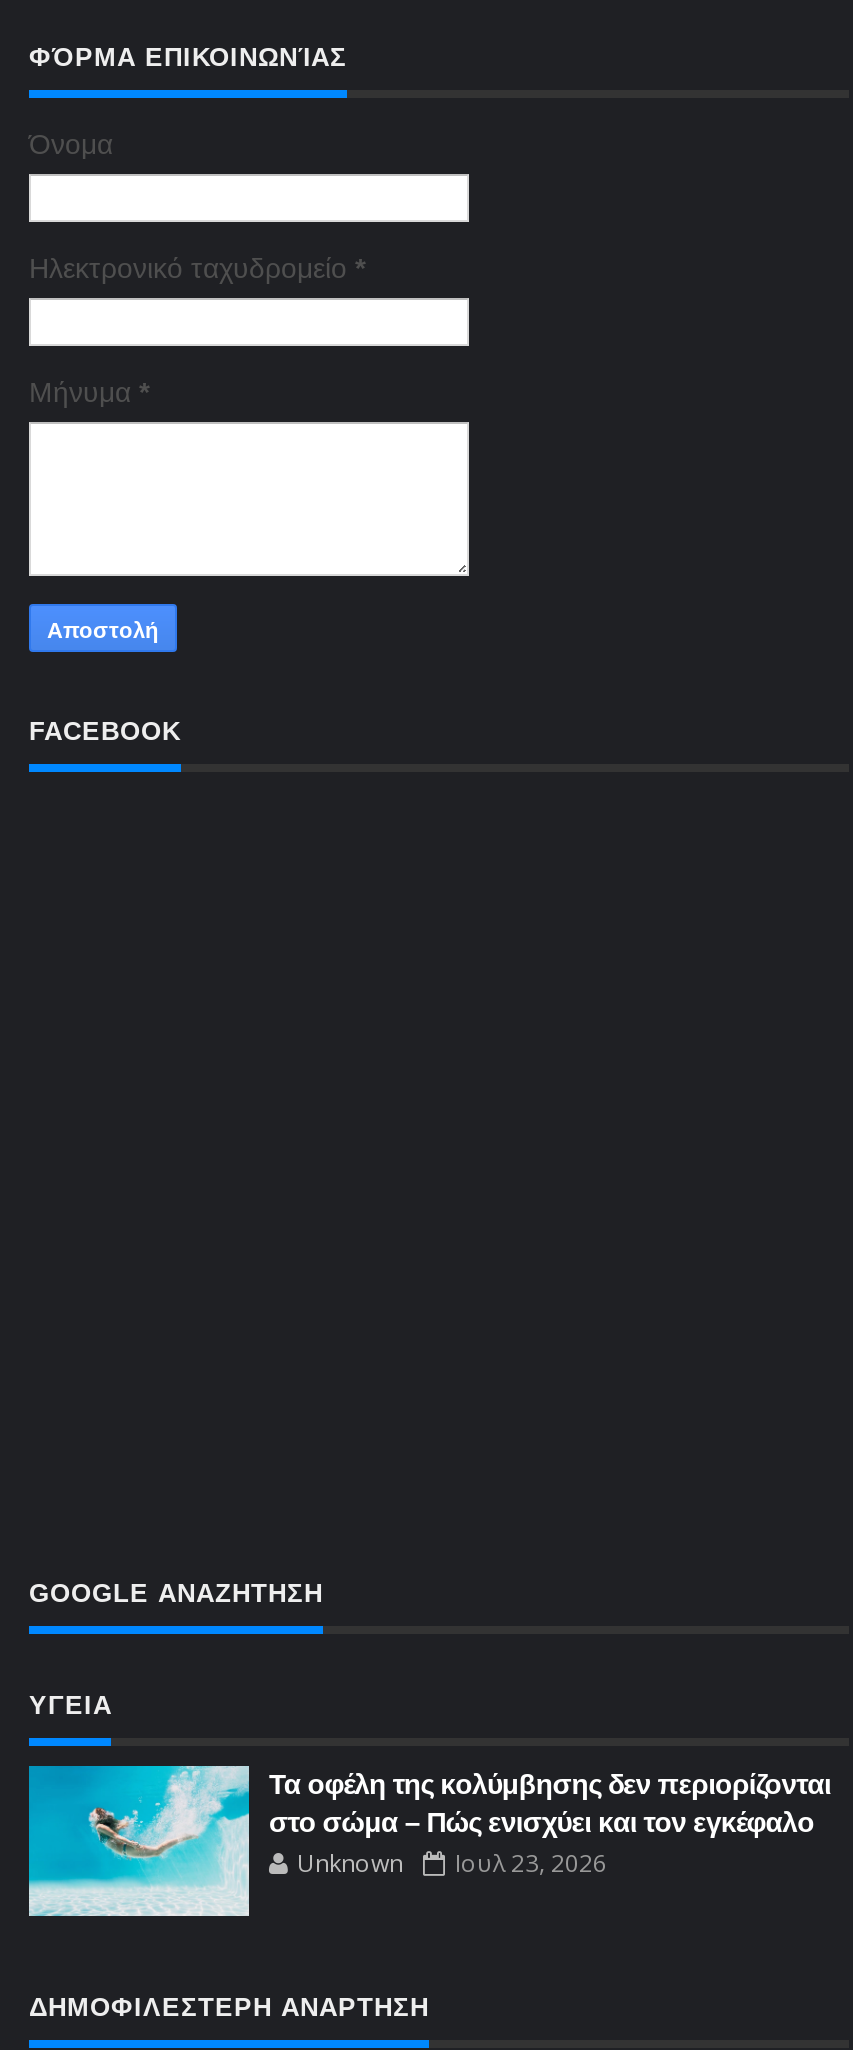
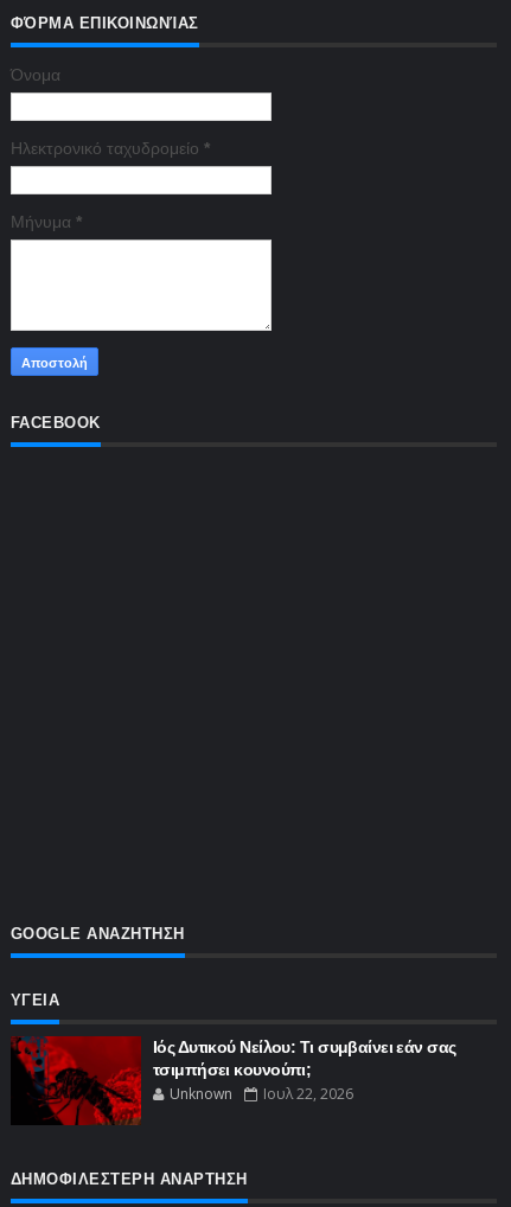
[27,1763,831,1919] [image] | Τα οφέλη της κολύμβησης δεν περιορίζονται | στο σώμα – Πώς ενισχύει και τον εγκέφαλο -> [11,1035,456,1126] [image] | Ιός Δυτικού Νείλου: Τι συμβαίνει εάν σας | τσιμπήσει κουνούπι;
[297,1845,607,1879] Unknown Ιουλ 23, 2026 -> [170,1084,353,1104] Unknown Ιουλ 22, 2026

